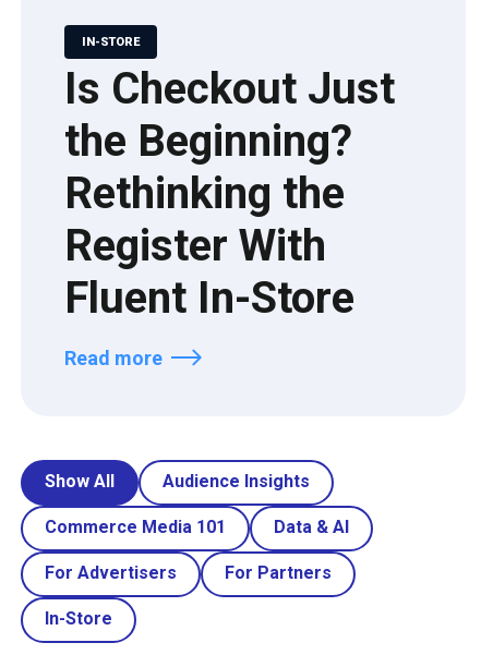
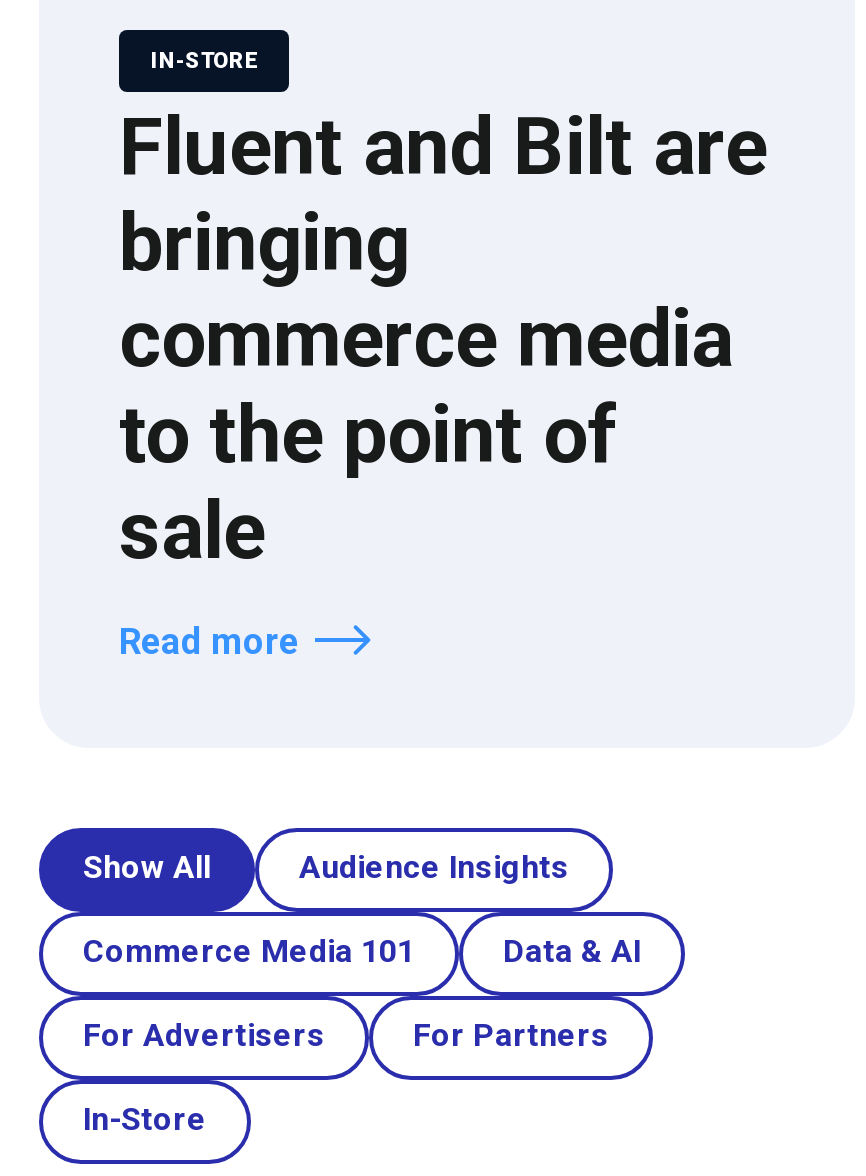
[64,63,395,324] Is Checkout Just | the Beginning? | Rethinking the | Register With | Fluent In-Store -> [119,100,767,578] Fluent and Bilt are | bringing | commerce media | to the point of | sale

